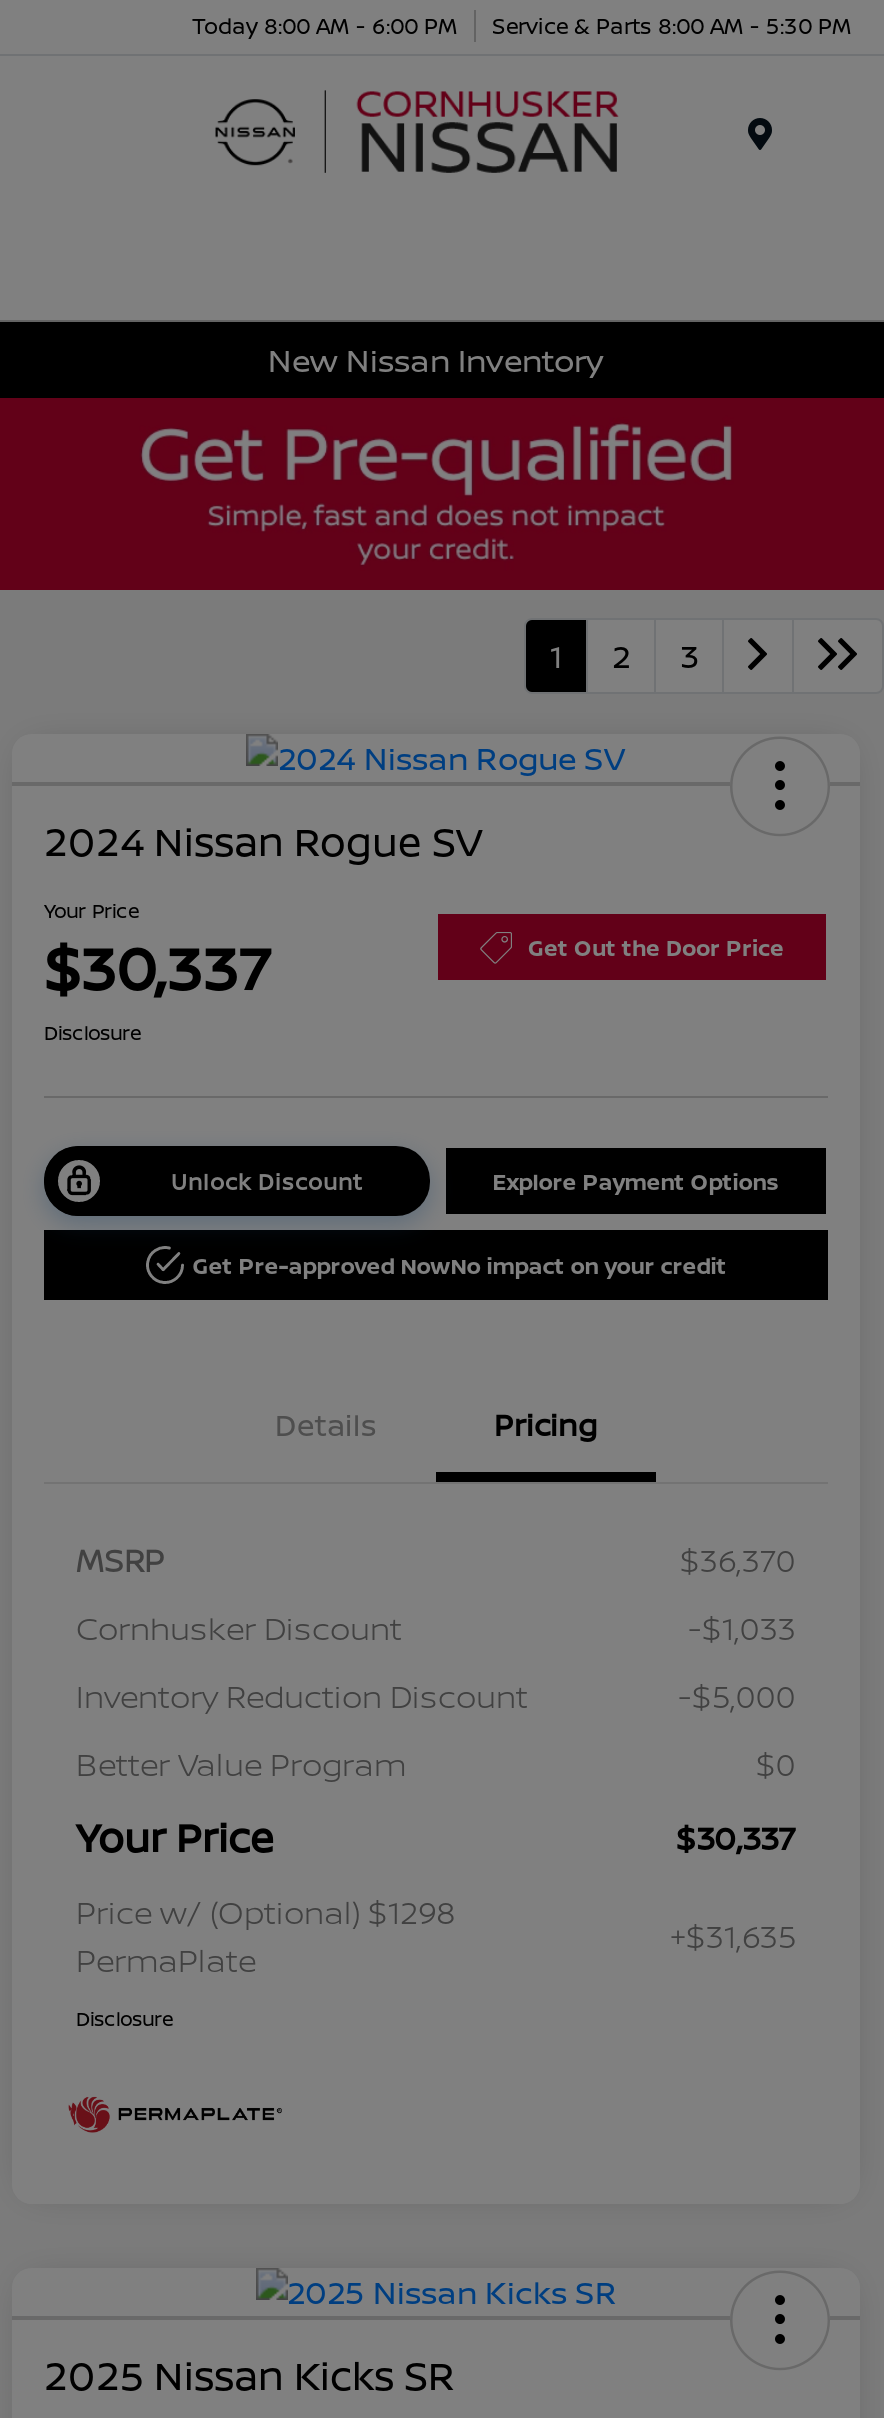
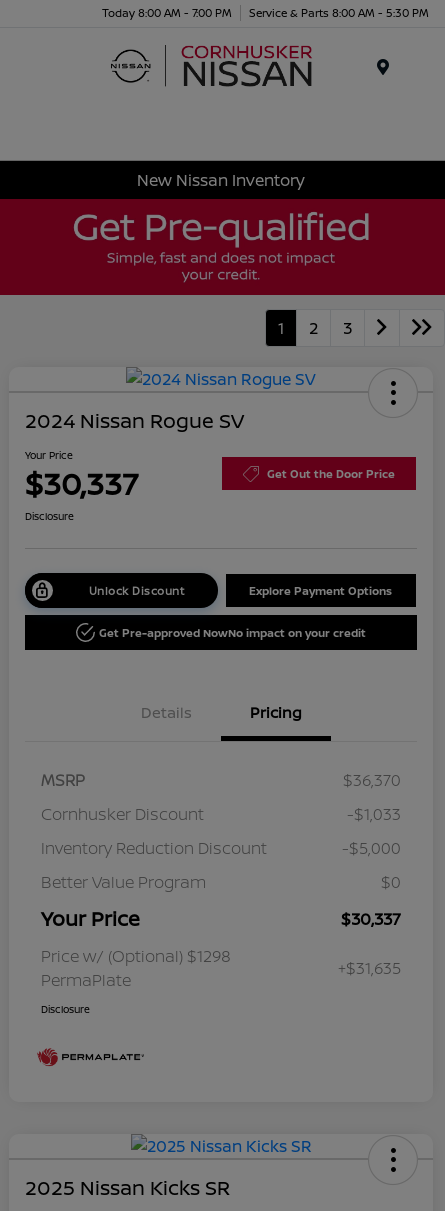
[192,9,852,39] Today 8:00 AM - 6:00 PM Service & Parts 8:00 AM - 5:30 PM -> [102,4,429,19] Today 8:00 AM - 7:00 PM Service & Parts 8:00 AM - 5:30 PM

